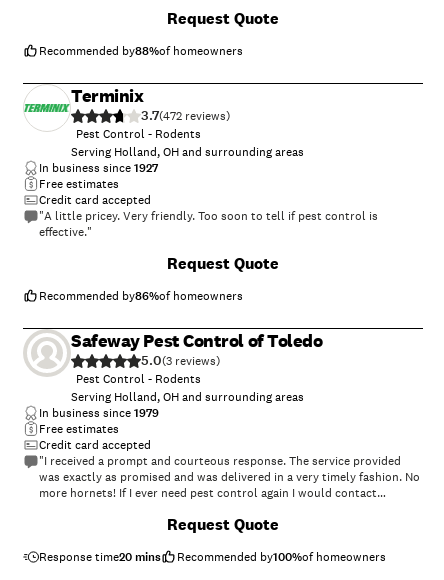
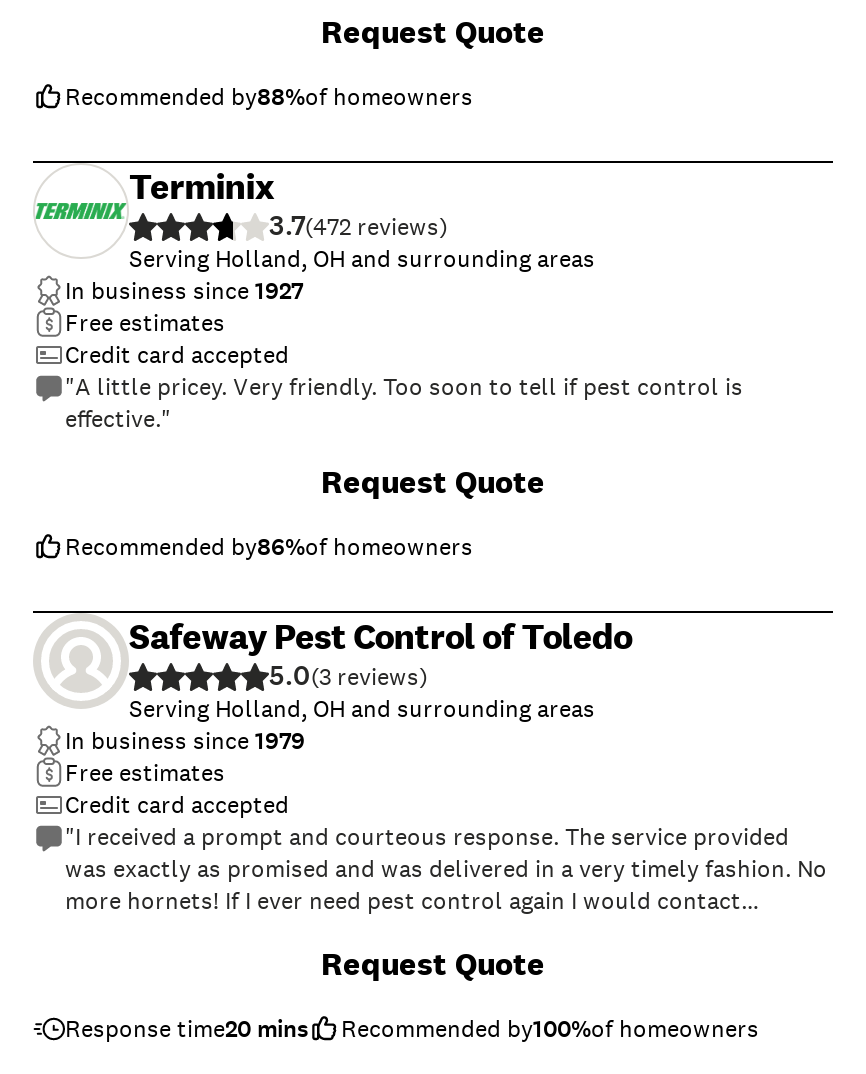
[76,126,201,142] Pest Control - Rodents -> none
[76,371,201,387] Pest Control - Rodents -> none

